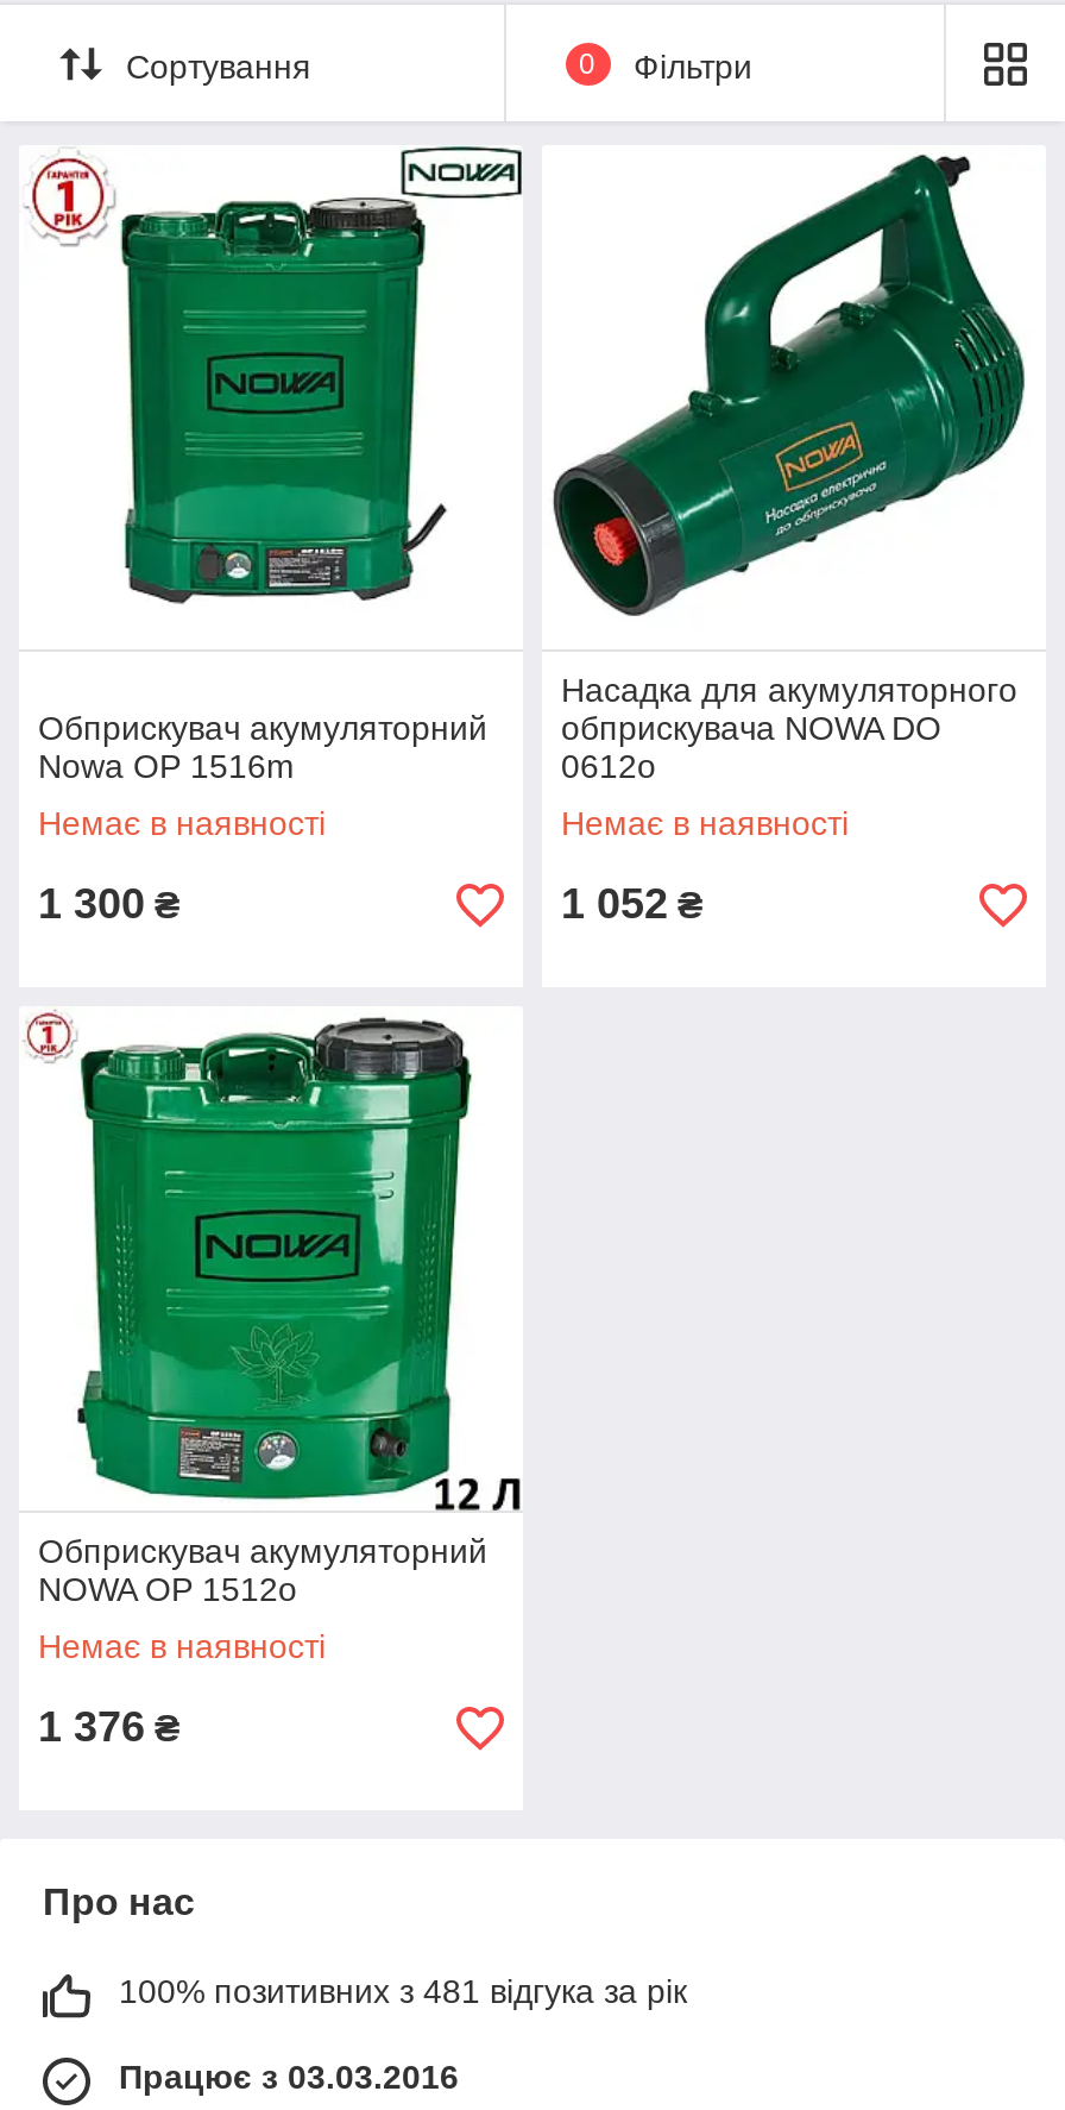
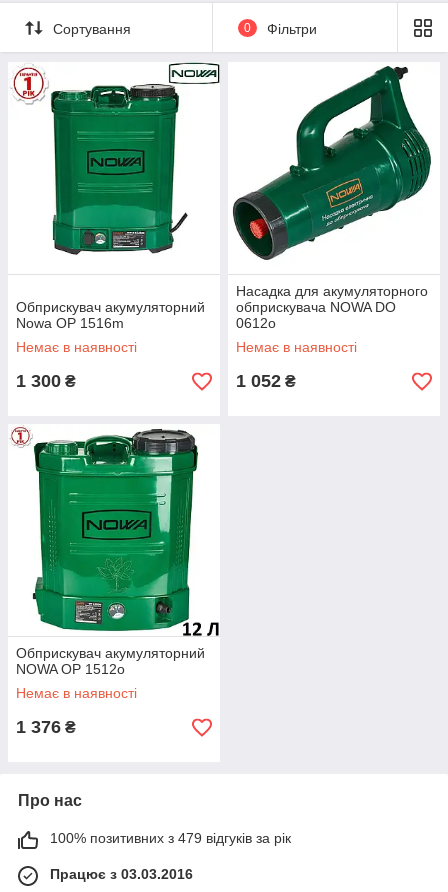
[119,1972,687,2010] 100% позитивних з 481 відгука за рік -> [50,830,291,846] 100% позитивних з 479 відгуків за рік

